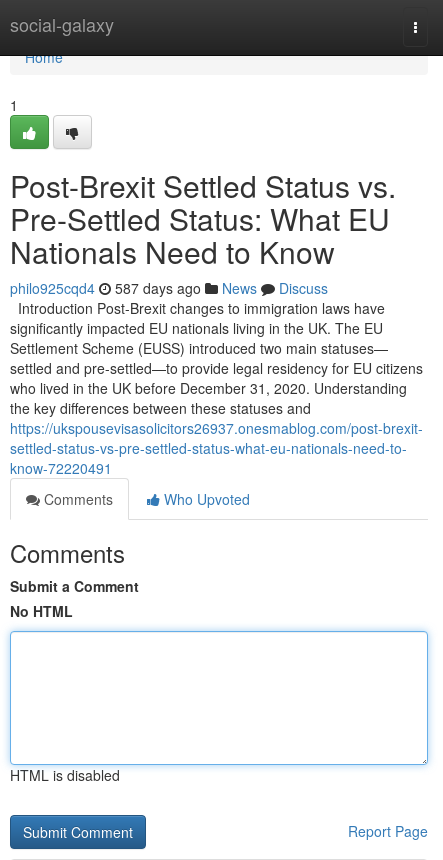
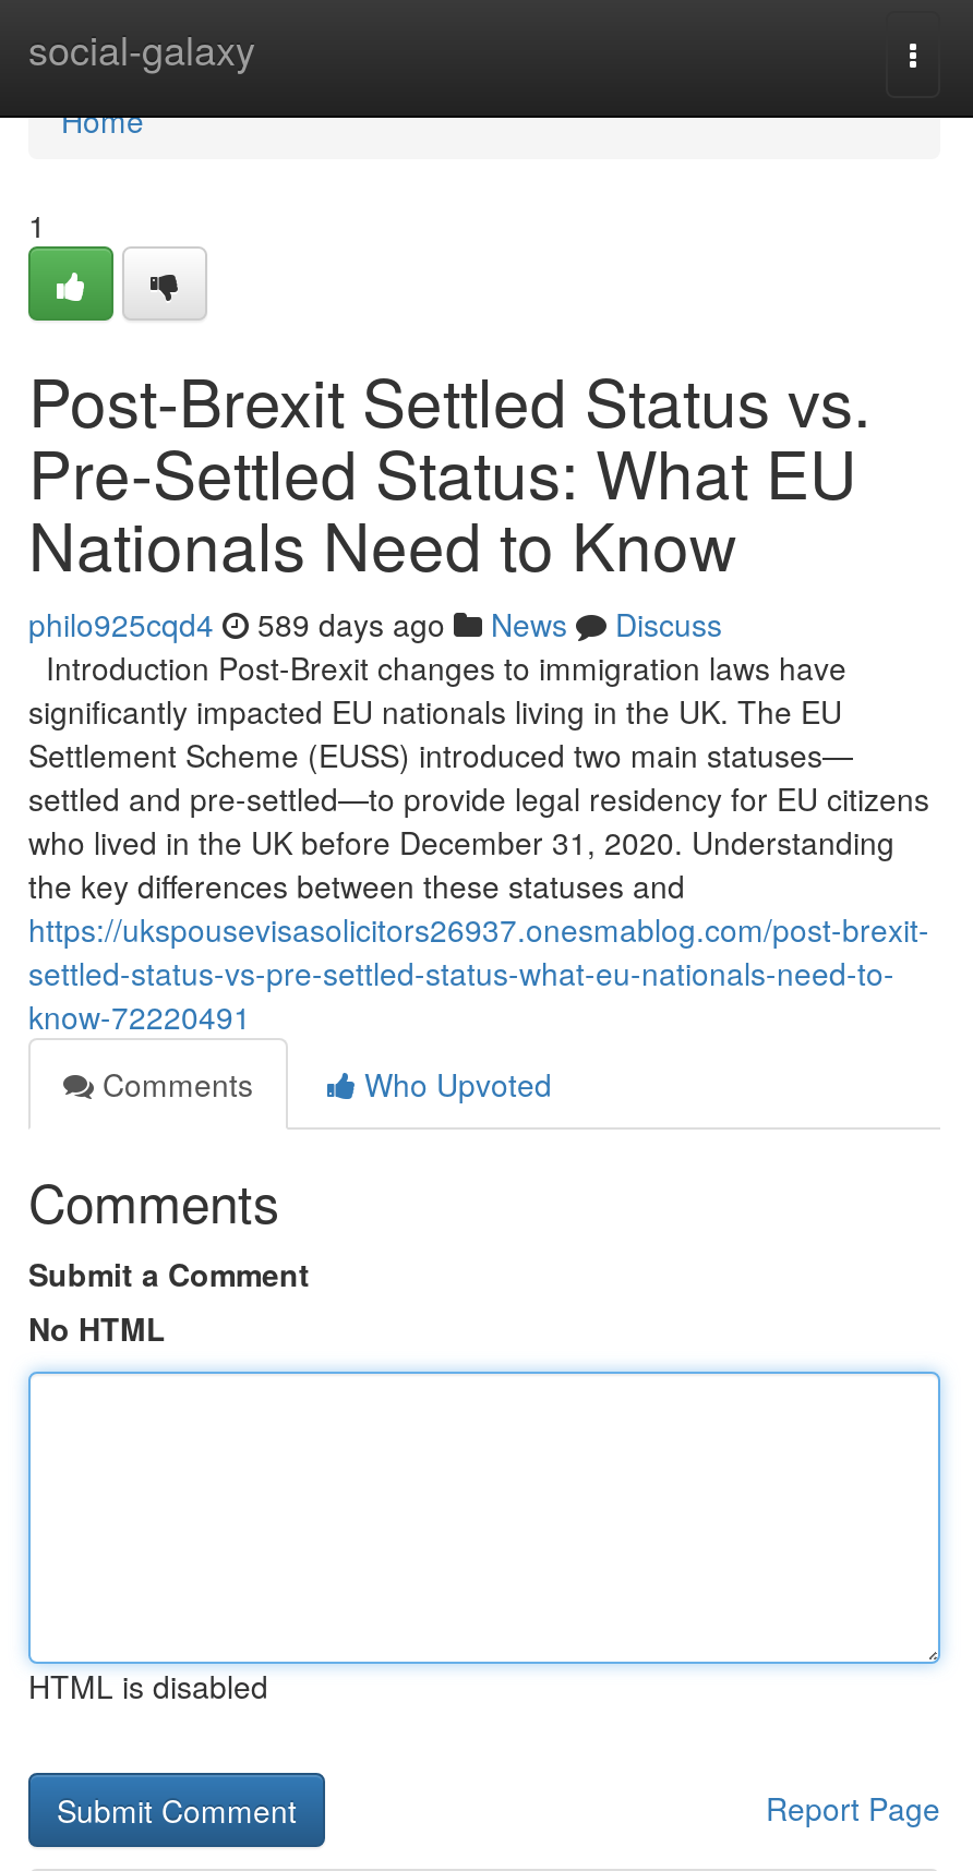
[10,278,328,298] philo925cqd4 587 days ago News Discuss -> [28,602,722,645] philo925cqd4 589 days ago News Discuss

